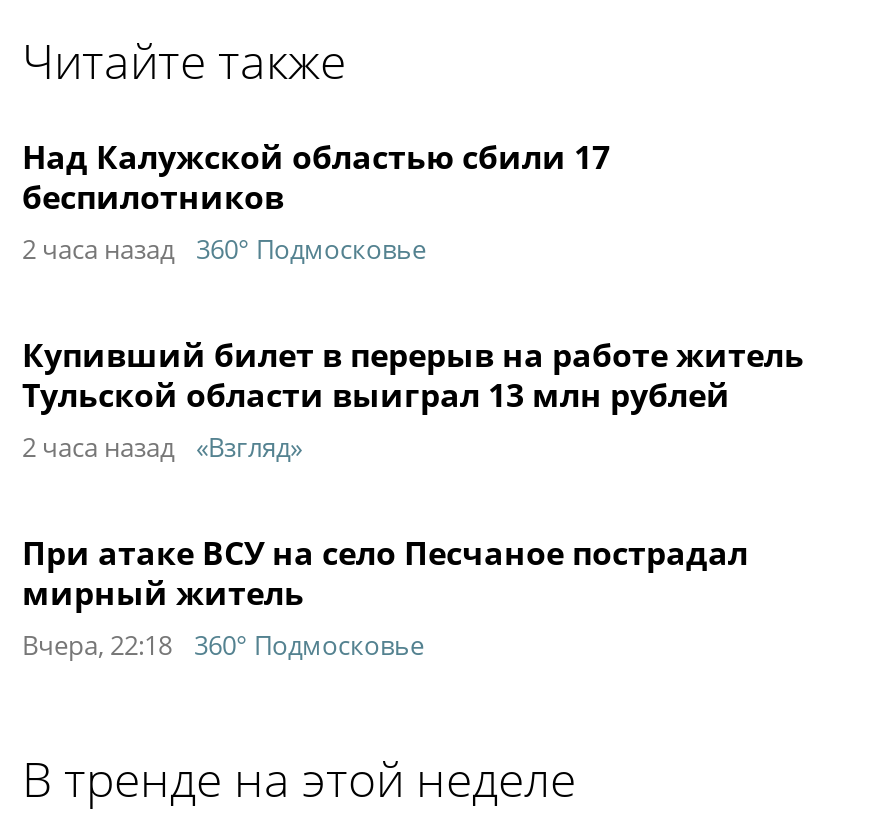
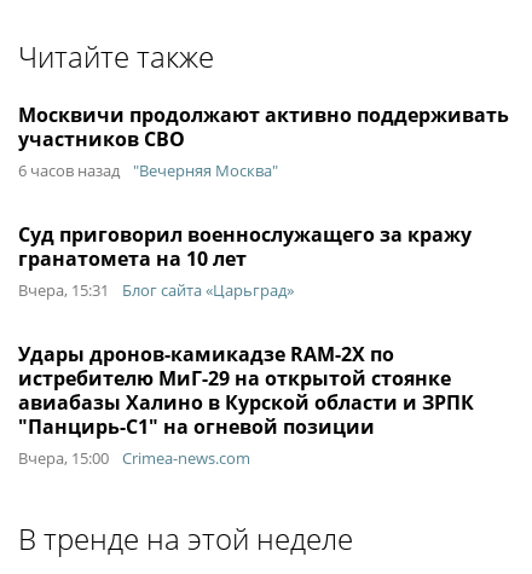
[22,135,610,267] Над Калужской областью сбили 17 | беспилотников | 2 часа назад | 360° Подмосковье -> [18,102,509,181] Москвичи продолжают активно поддерживать | участников СВО | 6 часов назад | "Вечерняя Москва"
[22,333,804,465] Купивший билет в перерыв на работе житель | Тульской области выиграл 13 млн рублей | 2 часа назад | «Взгляд» -> [18,221,472,301] Суд приговорил военнослужащего за кражу | гранатомета на 10 лет | Вчера, 15:31 | Блог сайта «Царьград»
[22,531,748,663] При атаке ВСУ на село Песчаное пострадал | мирный житель | Вчера, 22:18 | 360° Подмосковье -> [18,341,474,469] Удары дронов-камикадзе RAM-2X по | истребителю МиГ-29 на открытой стоянке | авиабазы Халино в Курской области и ЗРПК | "Панцирь-С1" на огневой позиции | Вчера, 15:00 | Crimea-news.com

